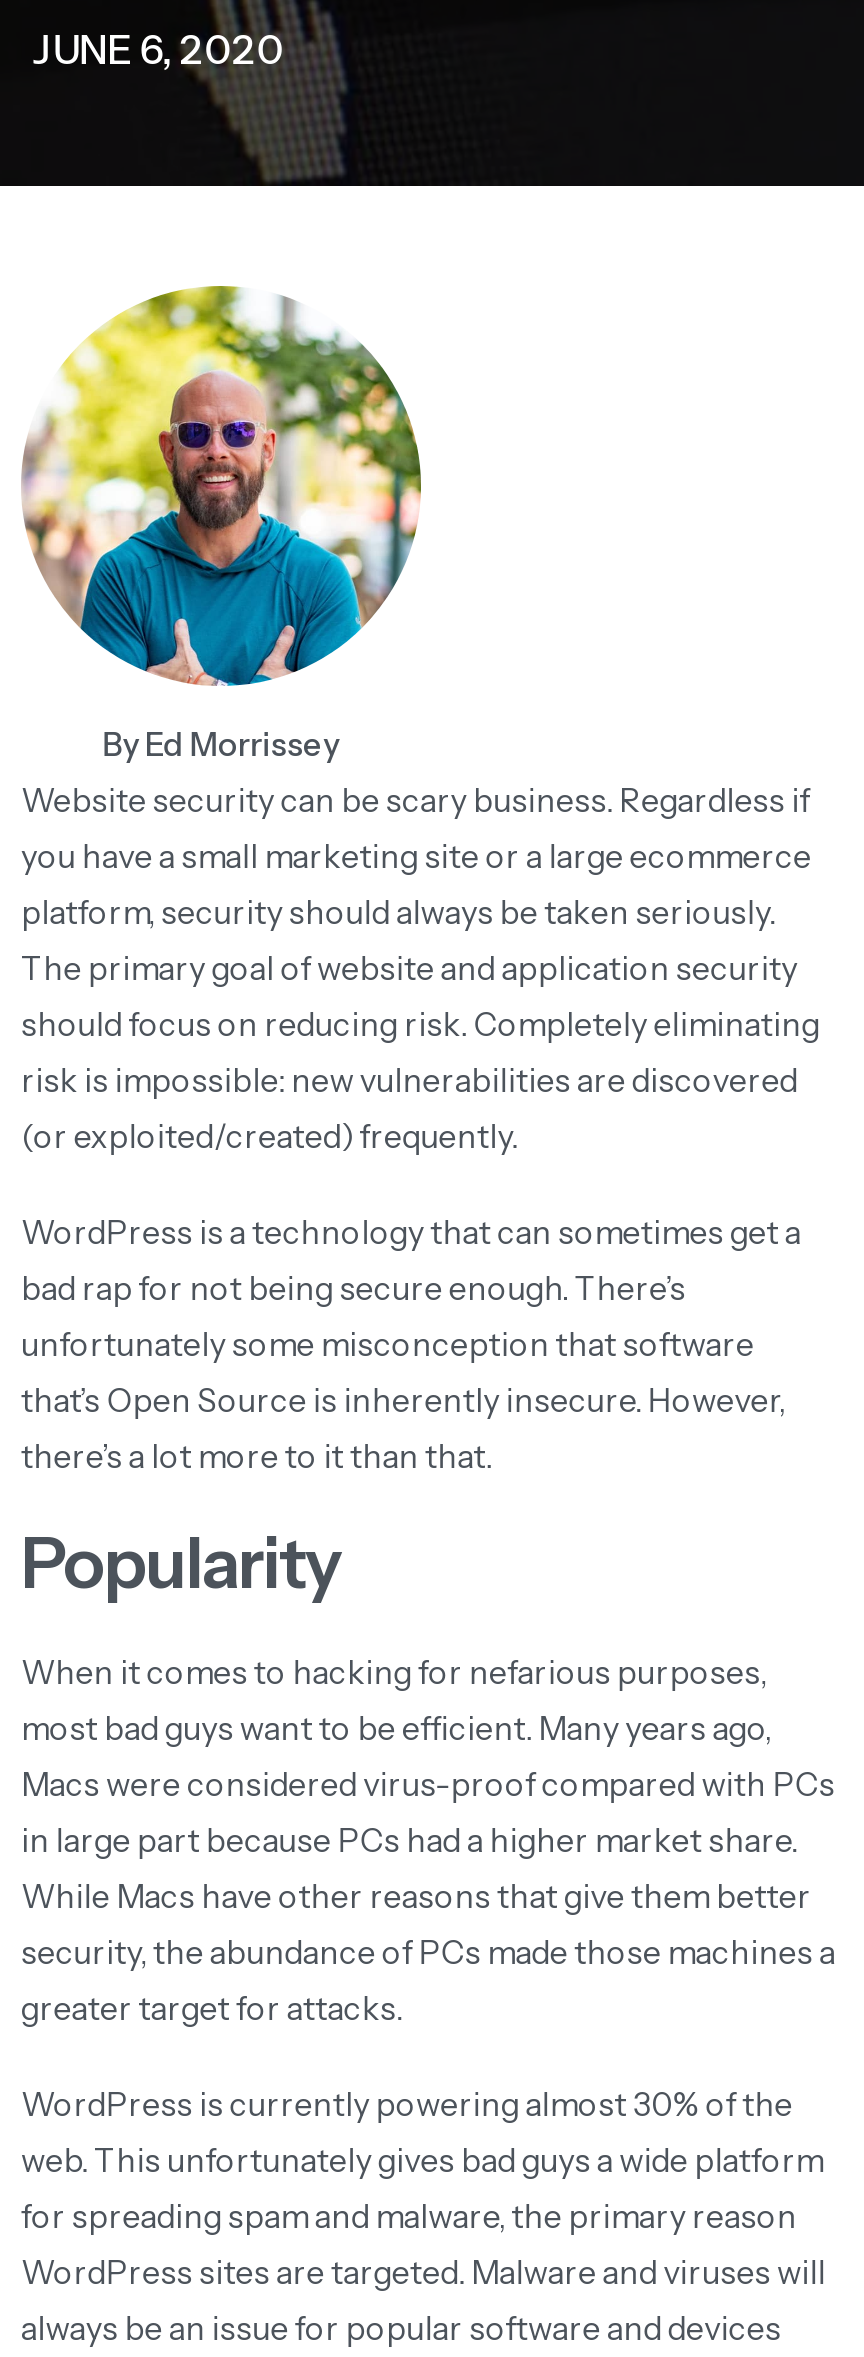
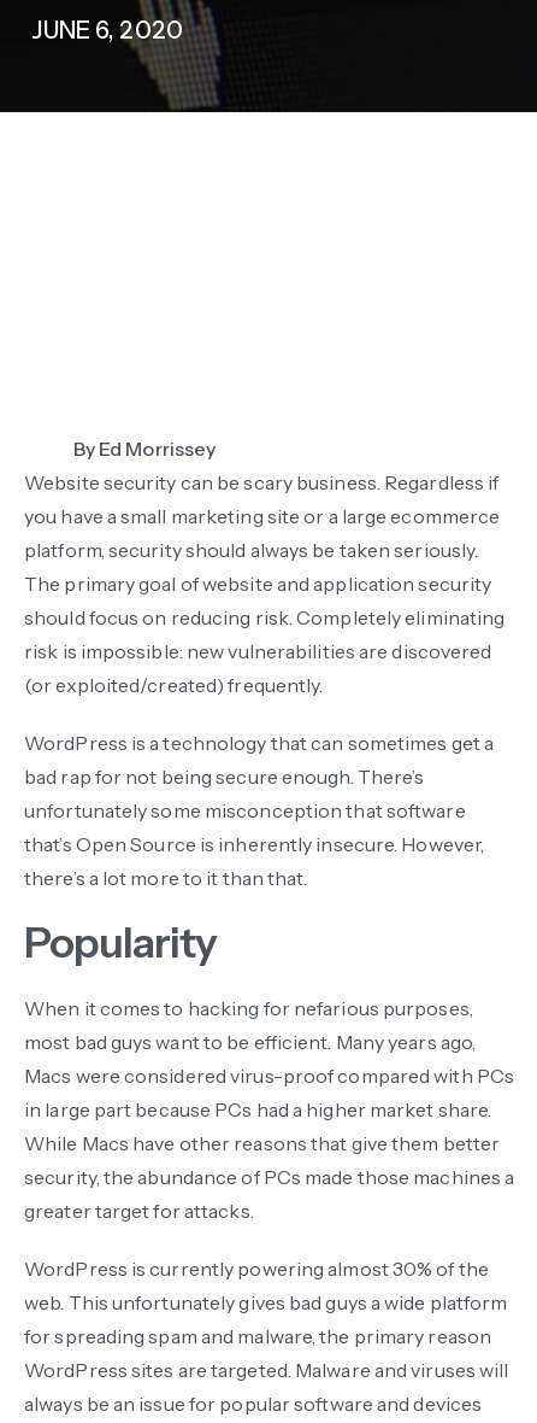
[21,284,423,688] [image] -> none

